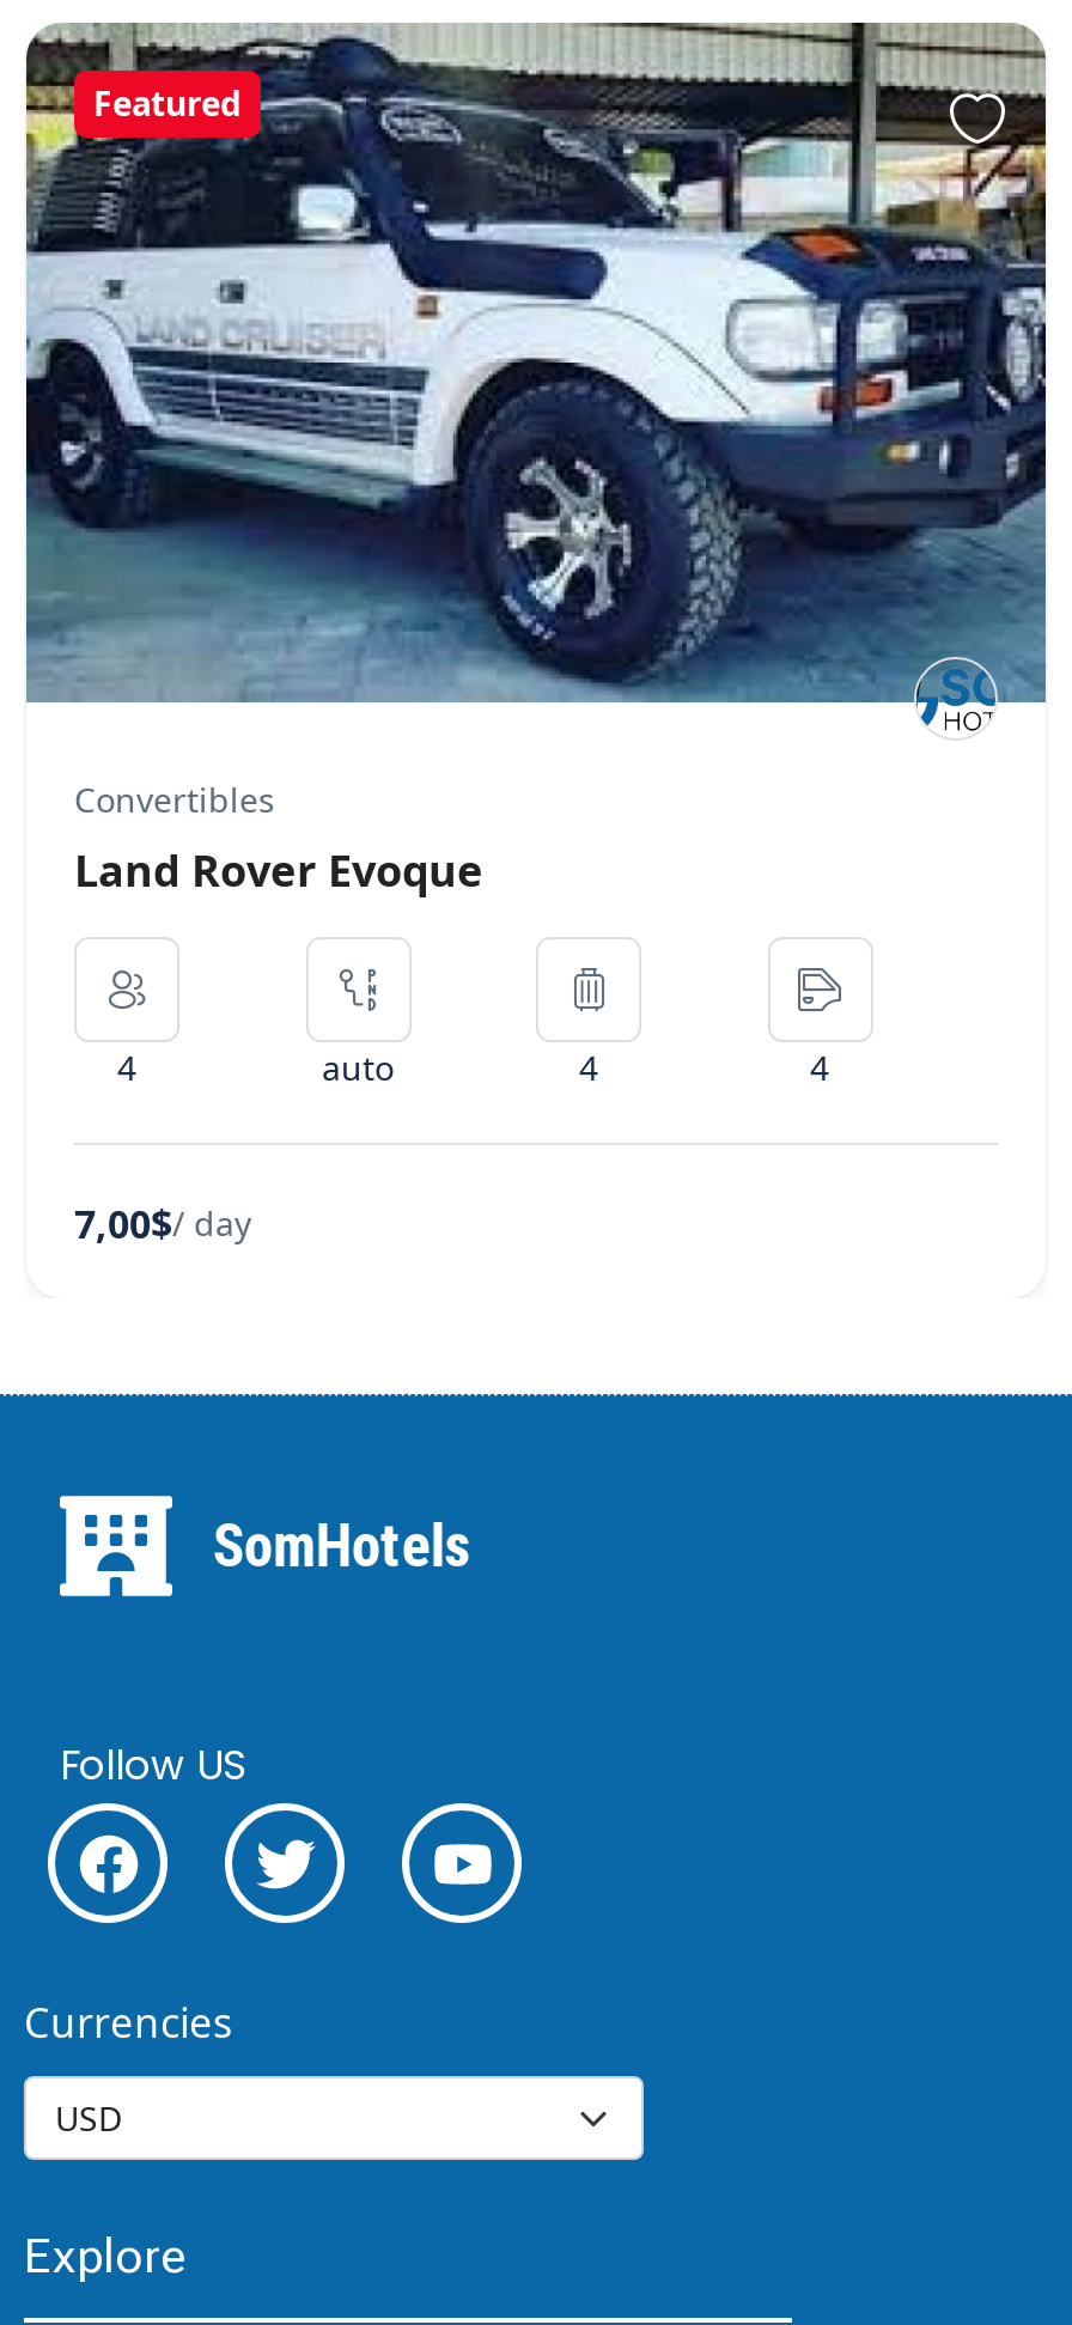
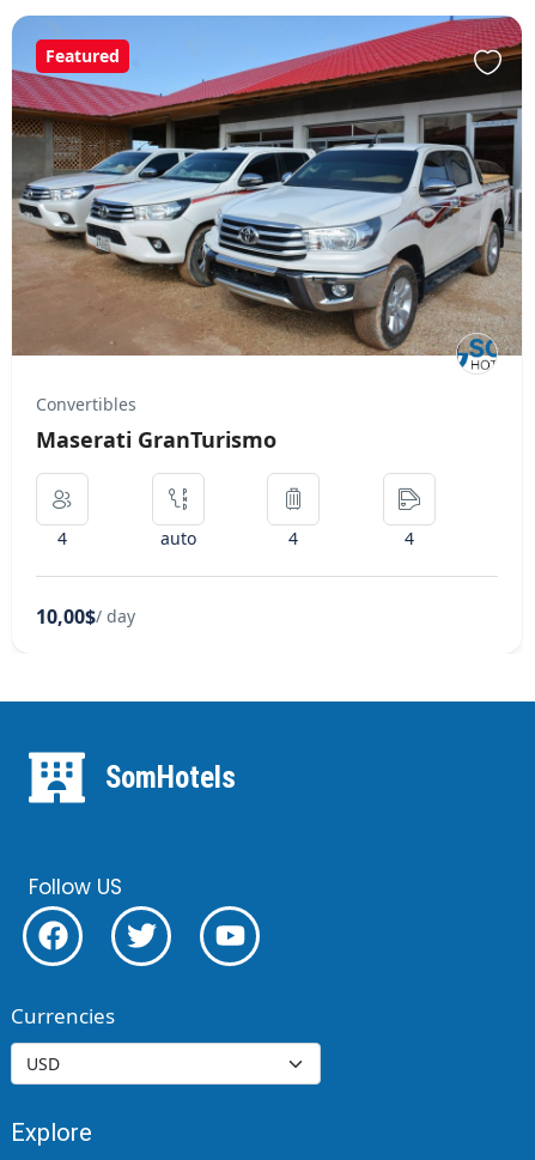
[24,19,1048,708] [image] -> [11,14,523,358] [image]
[74,842,483,899] Land Rover Evoque -> [36,425,276,453] Maserati GranTurismo
[74,1198,251,1251] 7,00$/ day -> [36,603,135,629] 10,00$/ day

